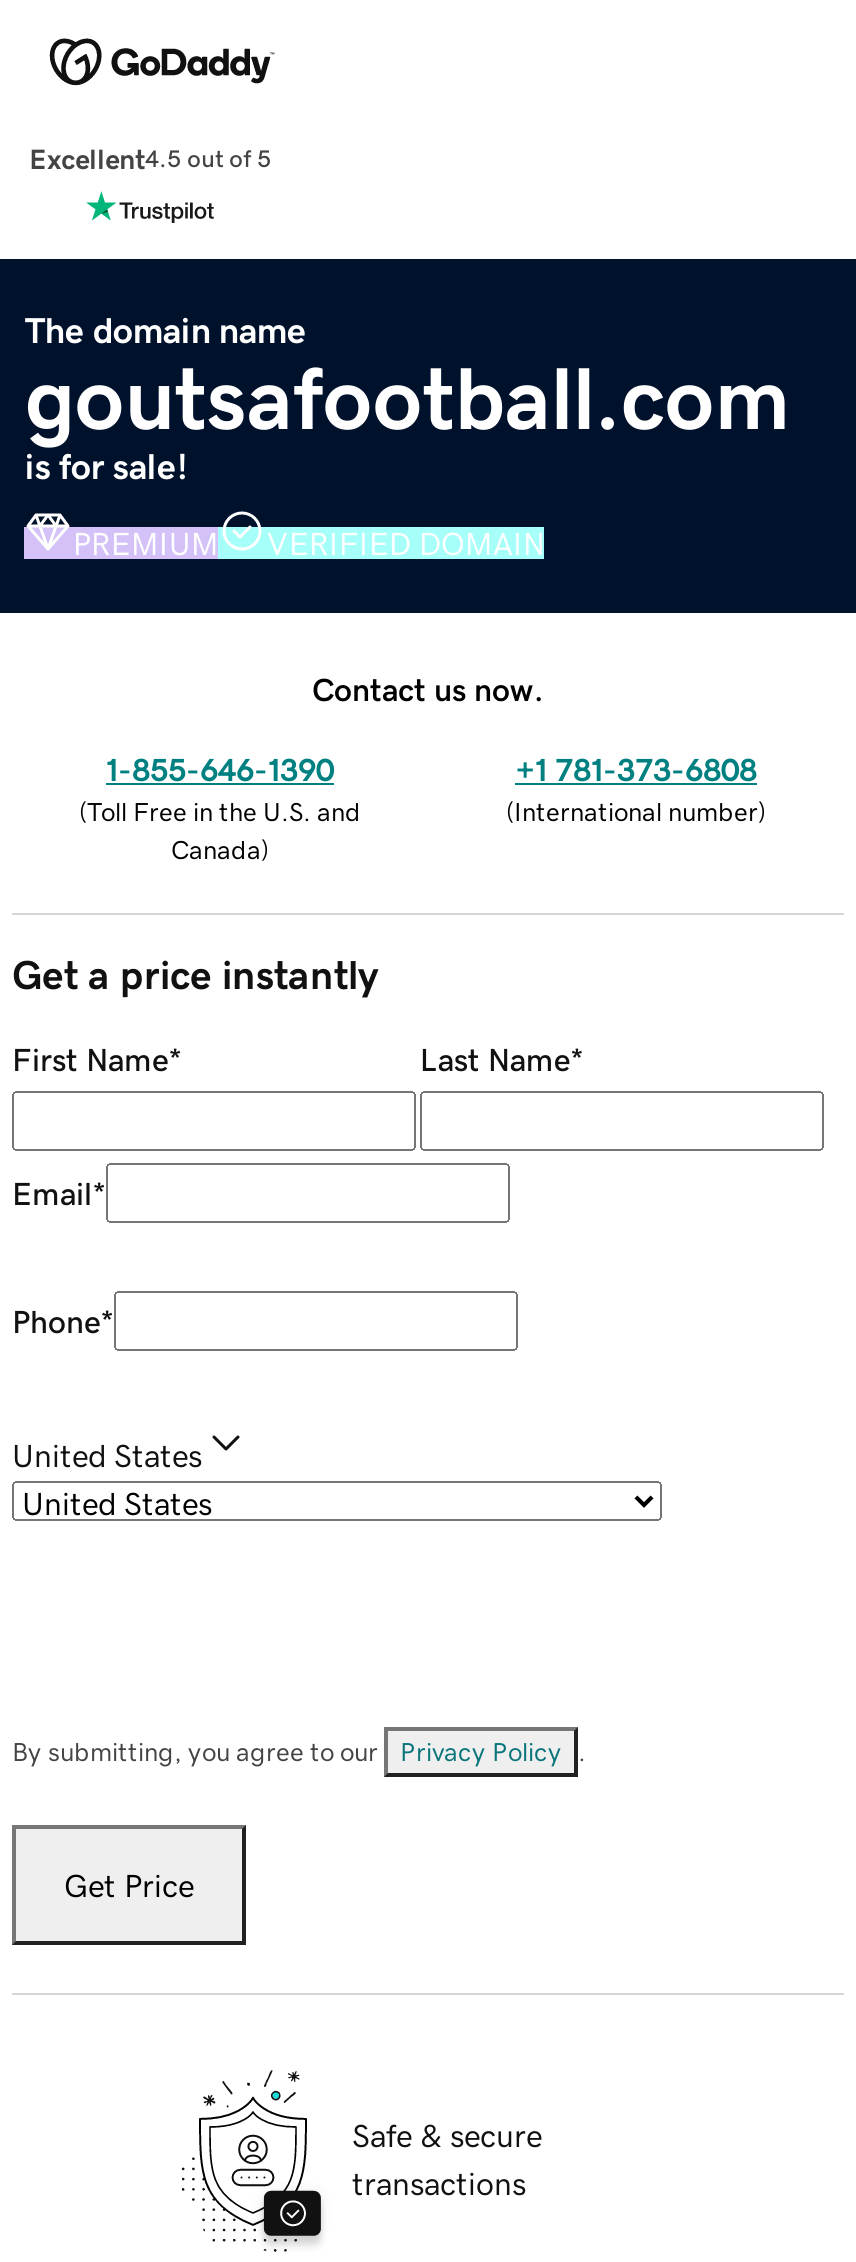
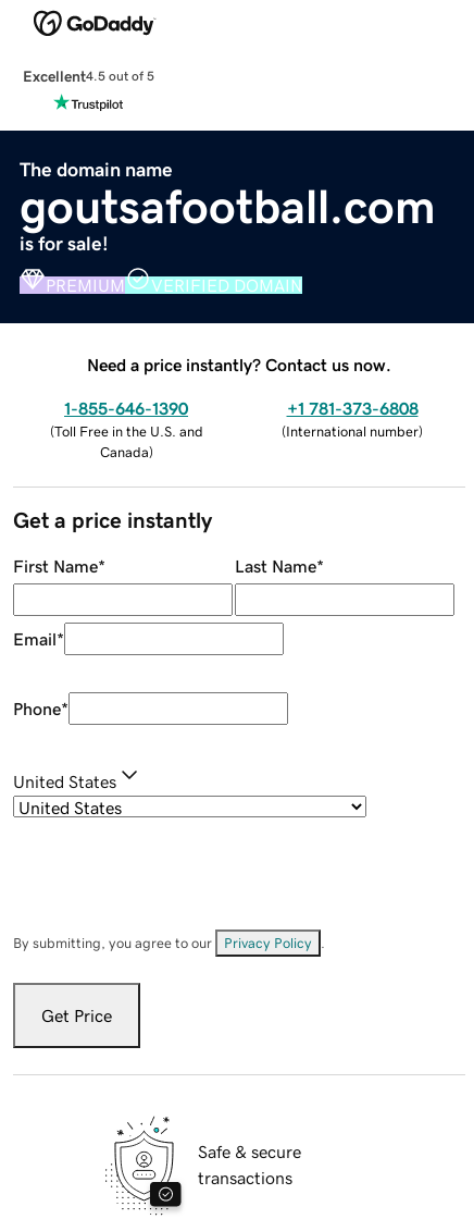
[312,672,544,704] Contact us now. -> [87,355,391,373] Need a price instantly? Contact us now.

